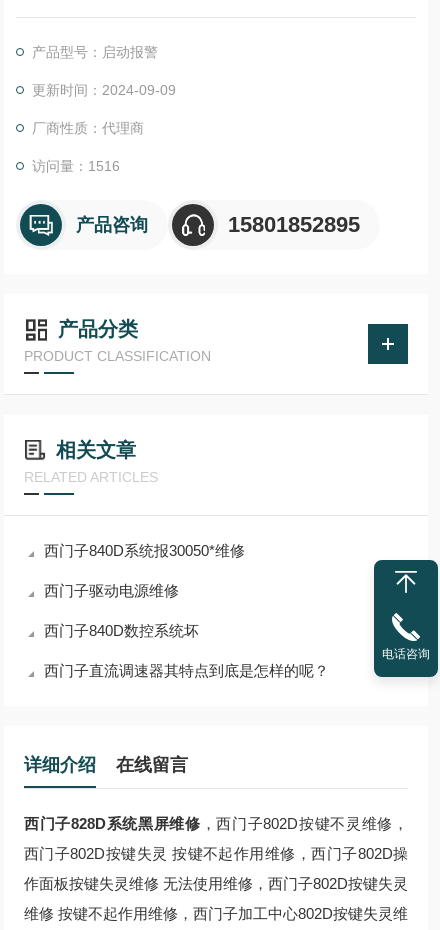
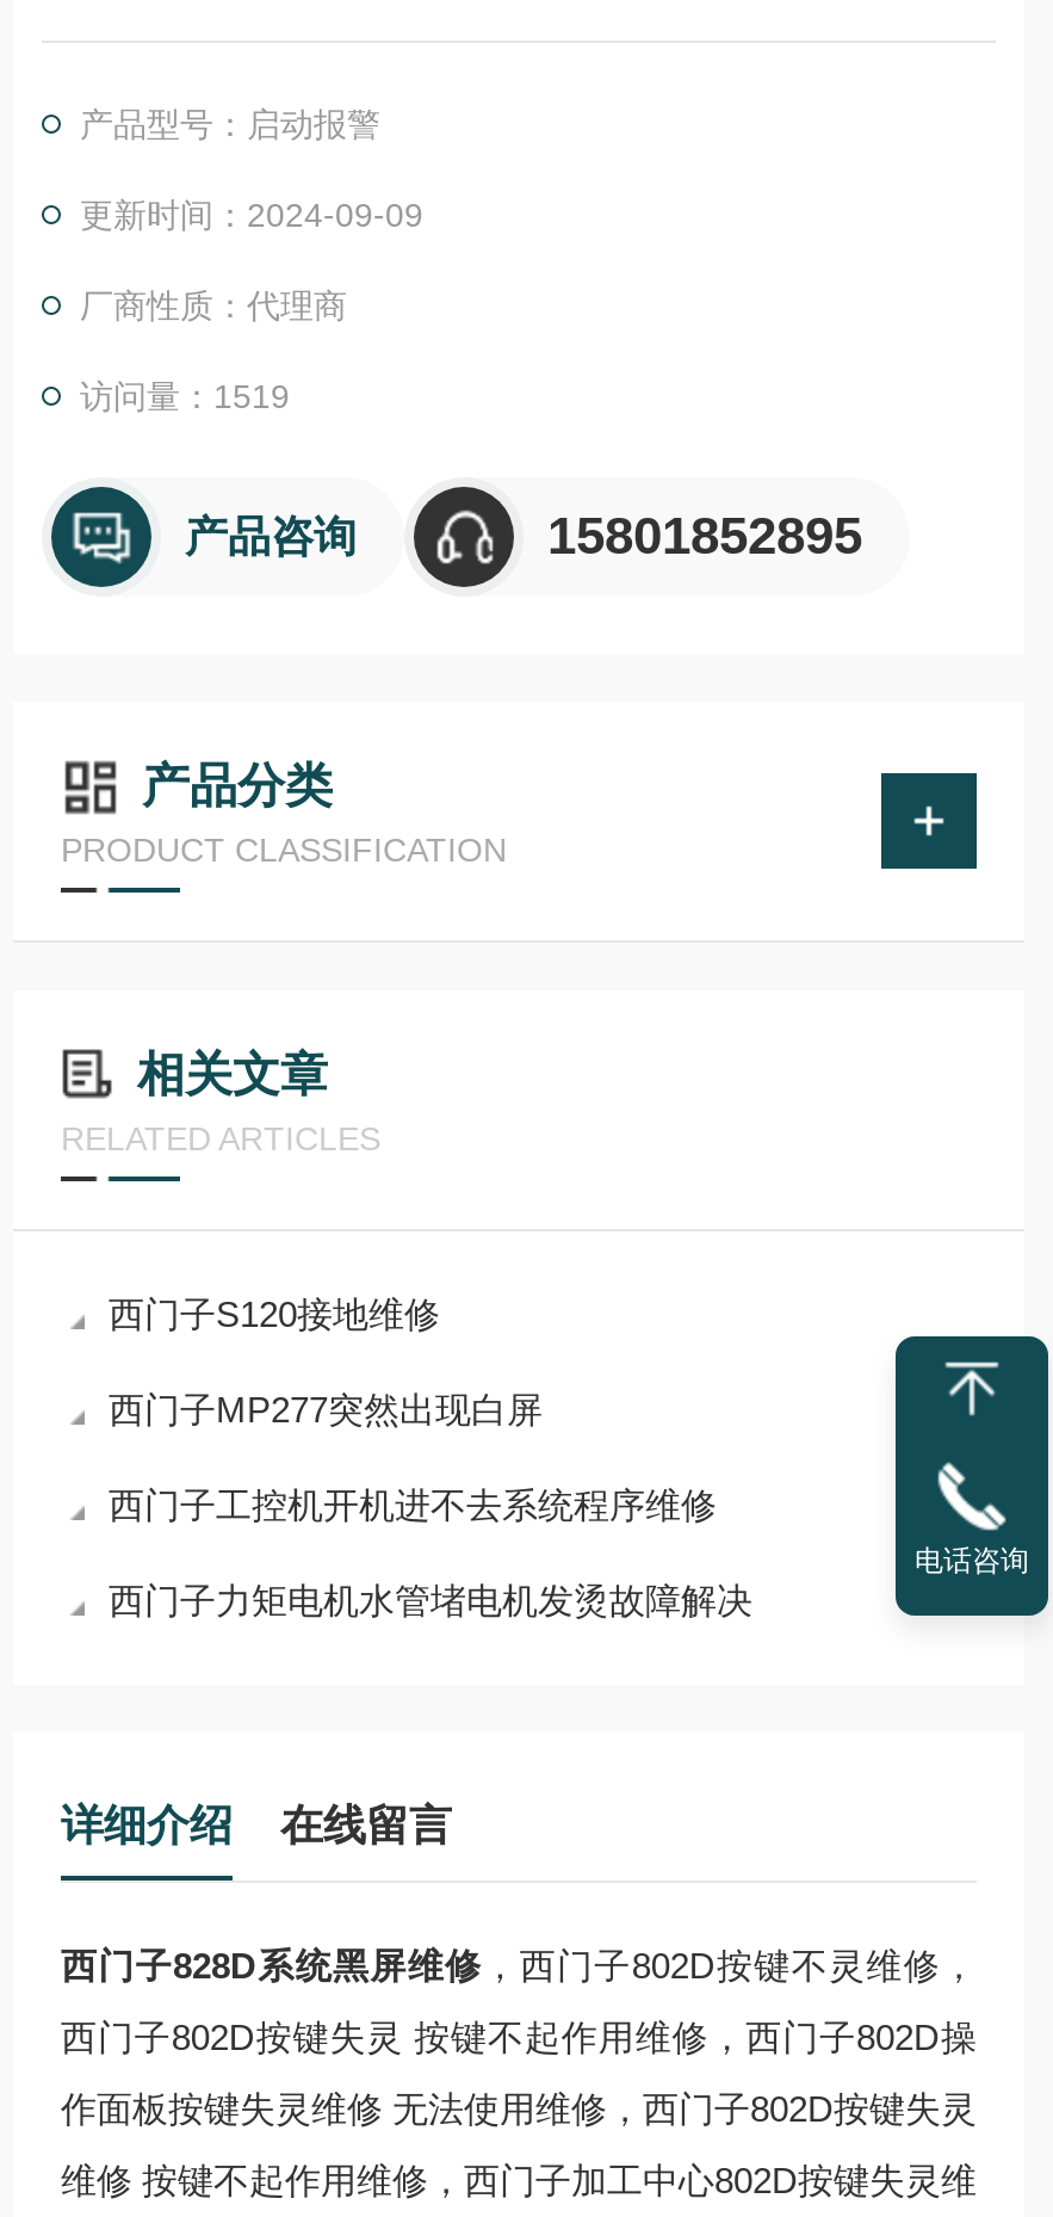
[32,158,120,174] 访问量：1516 -> [80,377,290,415] 访问量：1519
[44,542,245,559] 西门子840D系统报30050*维修 -> [109,1293,440,1334] 西门子S120接地维修
[44,582,179,599] 西门子驱动电源维修 -> [109,1389,543,1429] 西门子MP277突然出现白屏
[44,622,199,639] 西门子840D数控系统坏 -> [109,1484,717,1525] 西门子工控机开机进不去系统程序维修
[44,662,329,679] 西门子直流调速器其特点到底是怎样的呢？ -> [109,1580,752,1620] 西门子力矩电机水管堵电机发烫故障解决

